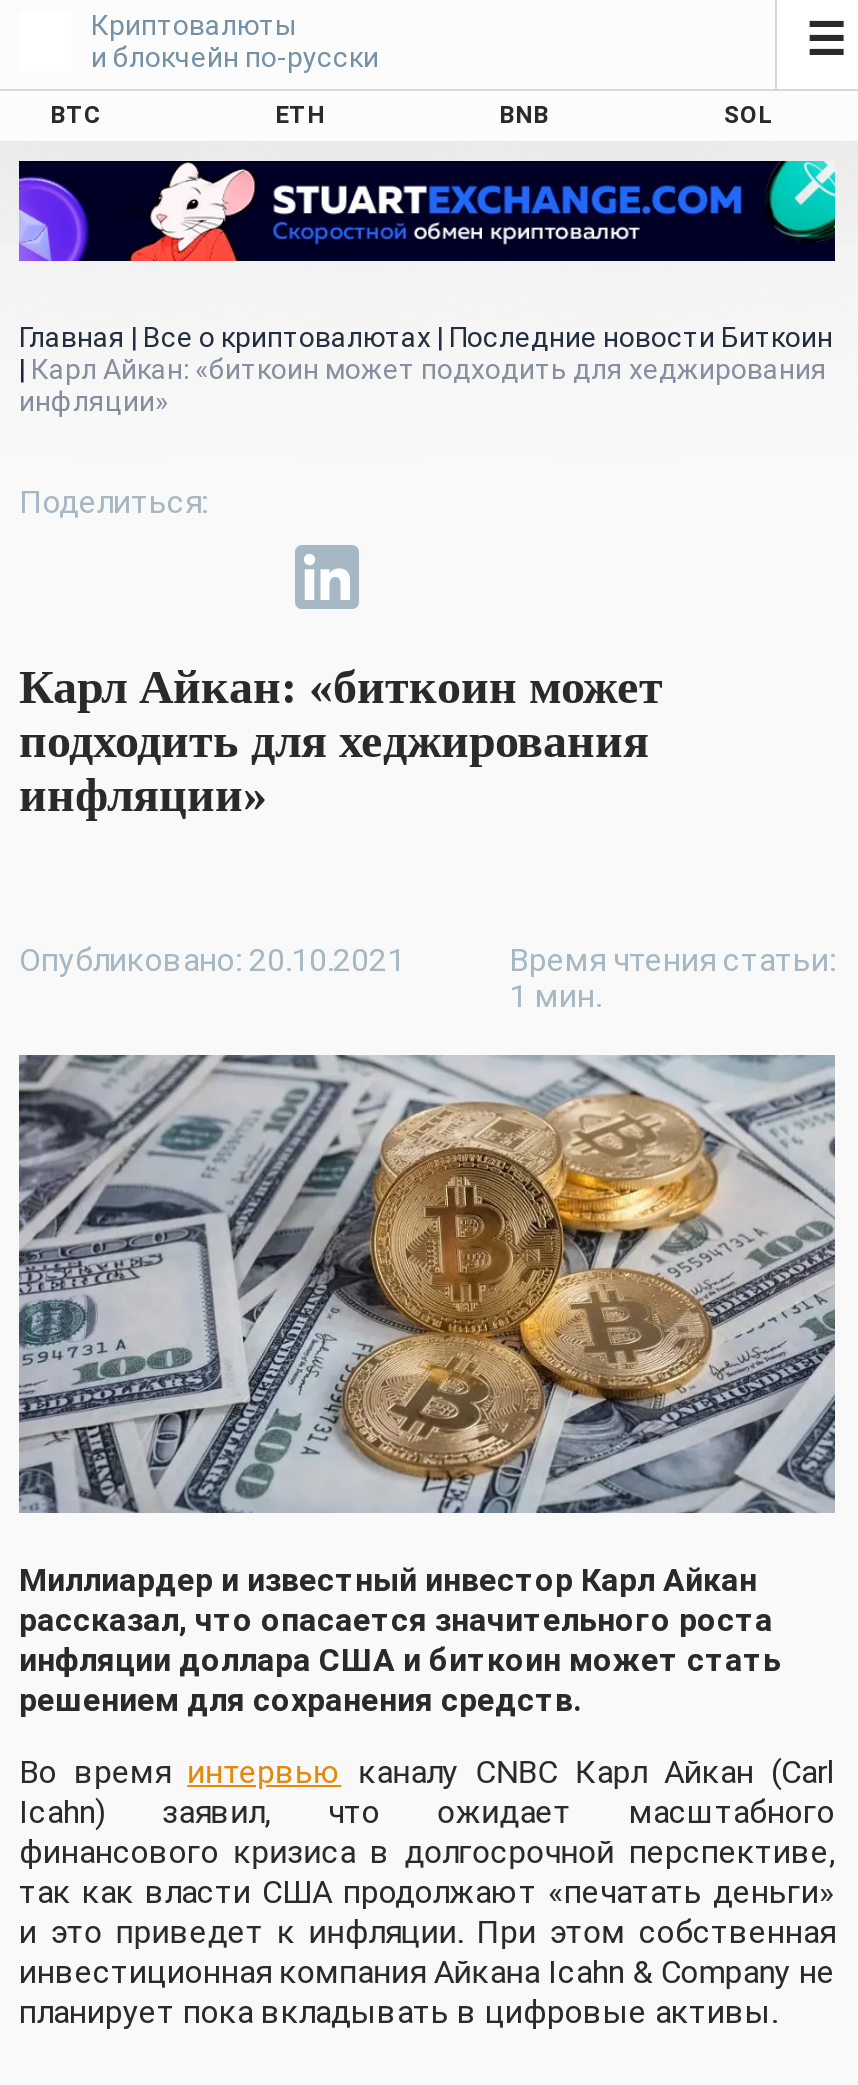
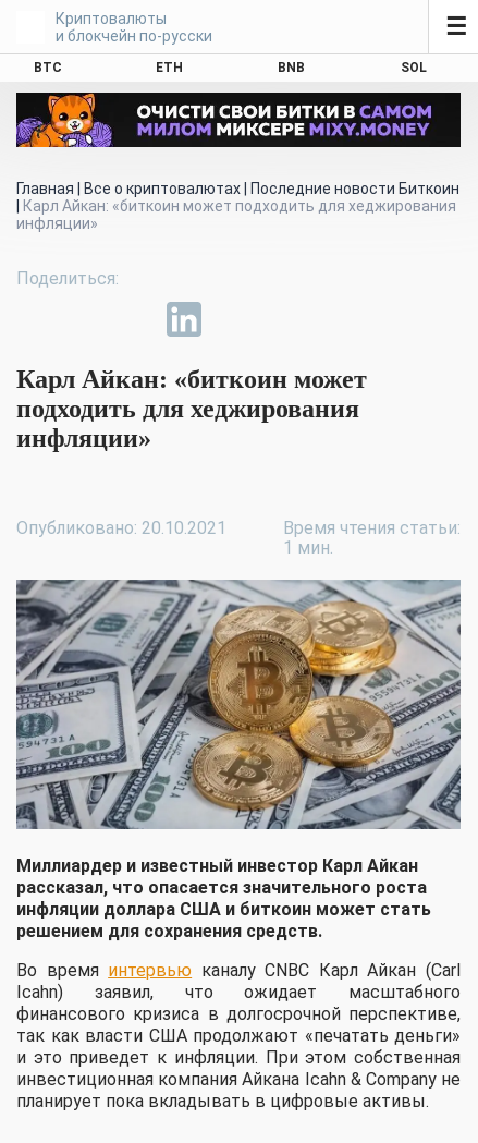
[17,159,837,263] [image] -> [15,92,462,148] [image]

